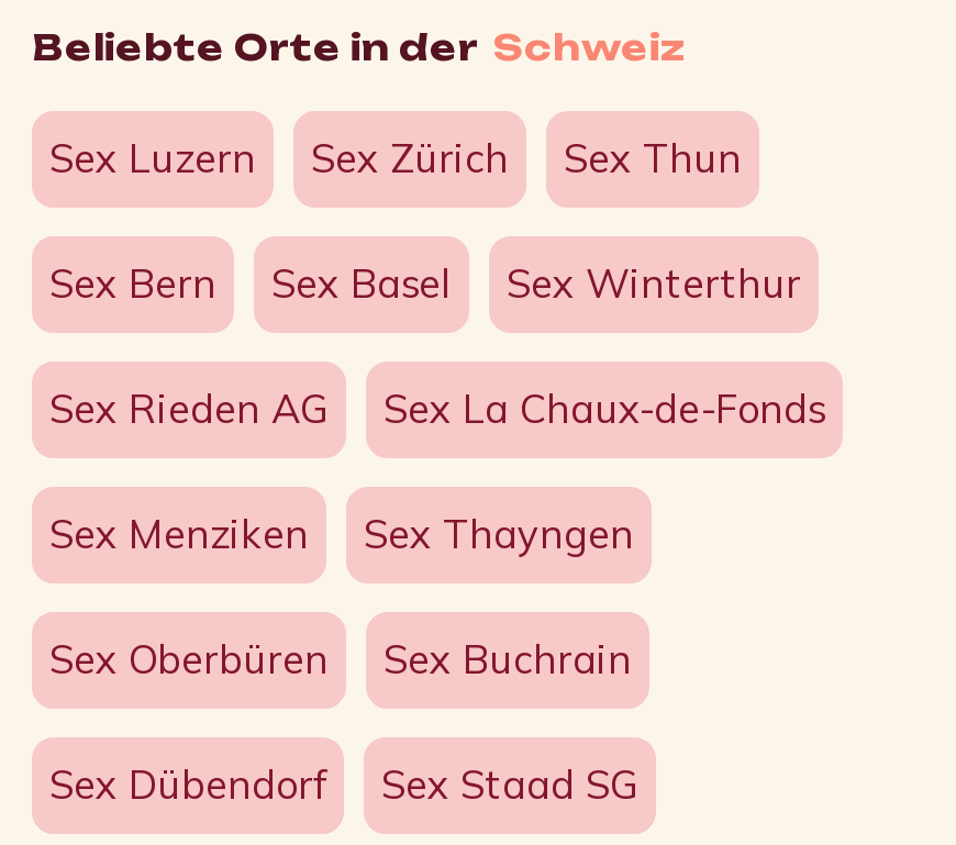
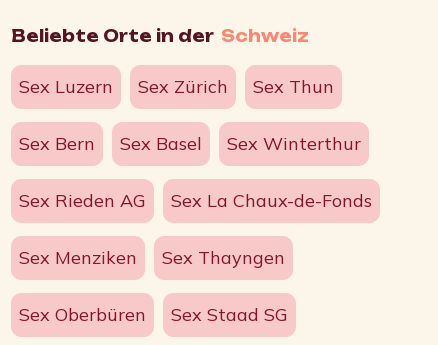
[49,633,632,809] Sex Buchrain | Sex Dübendorf -> none

